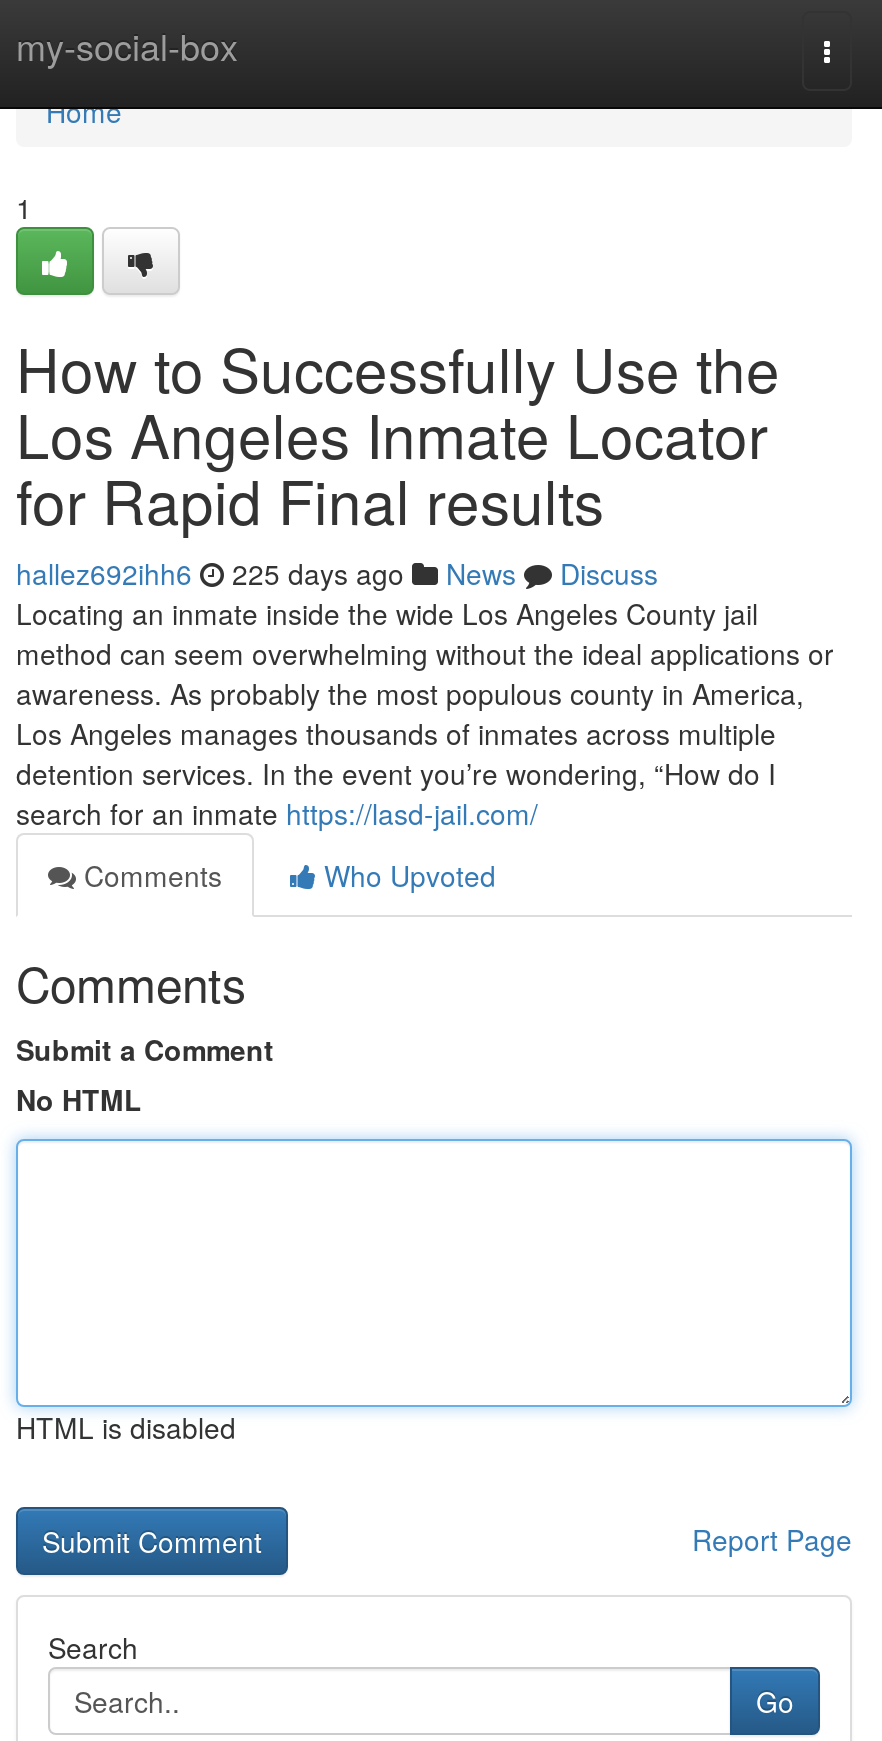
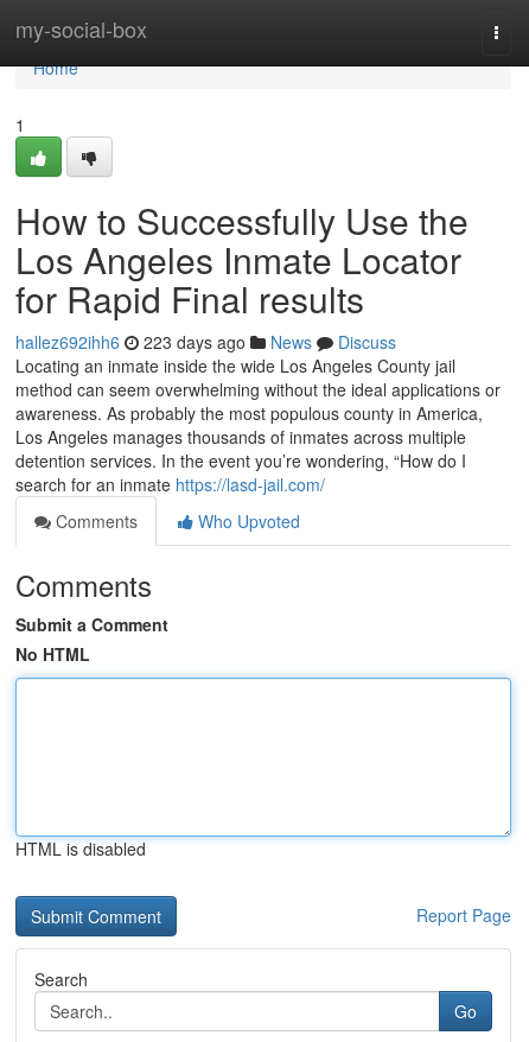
[16,553,658,593] hallez692ihh6 225 days ago News Discuss -> [15,330,396,354] hallez692ihh6 223 days ago News Discuss

